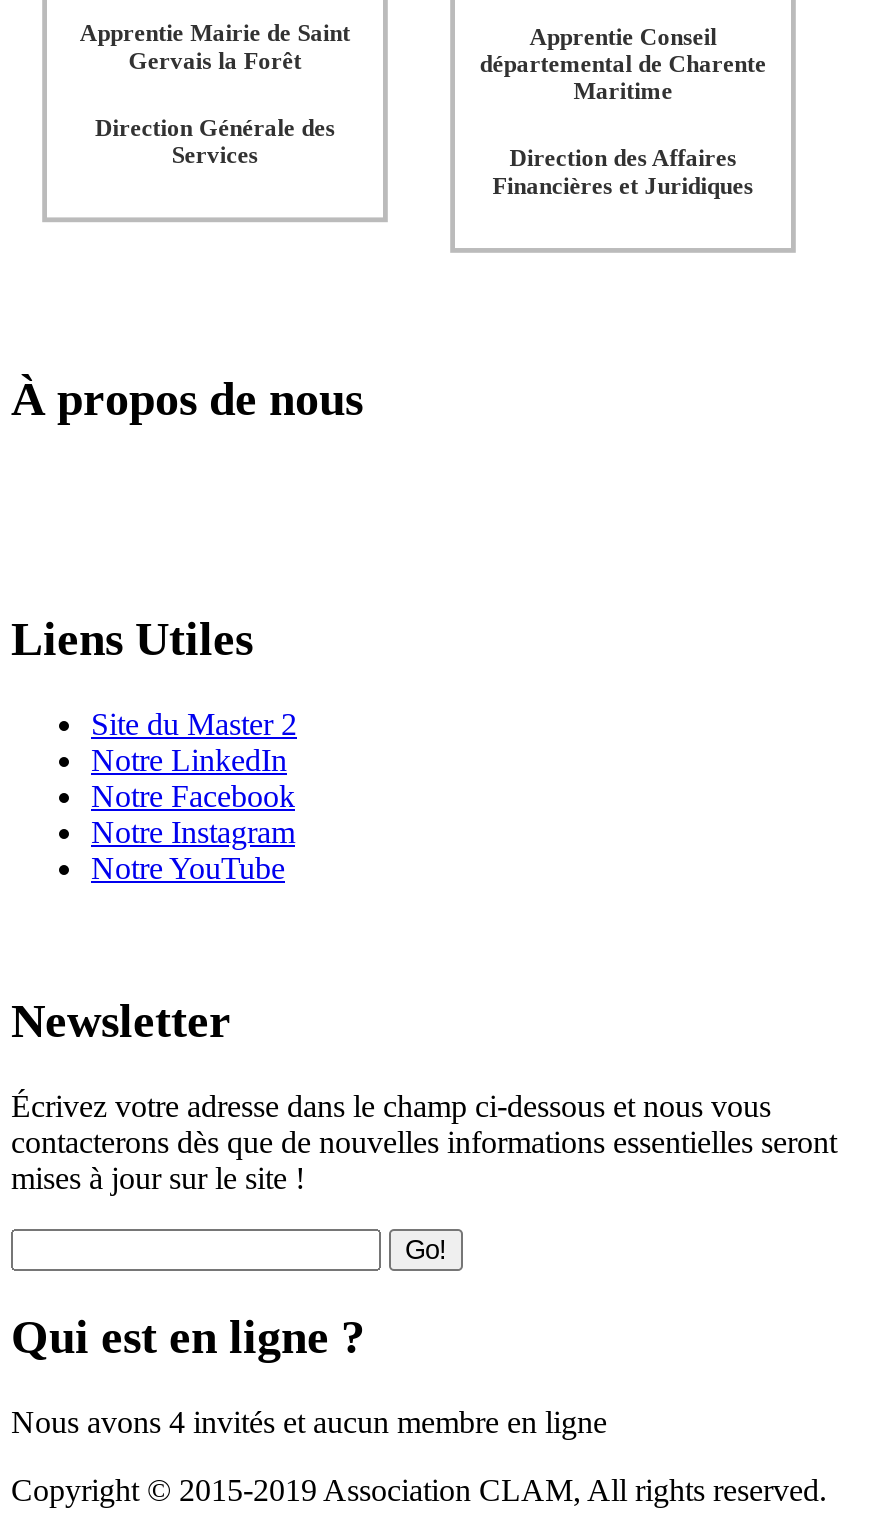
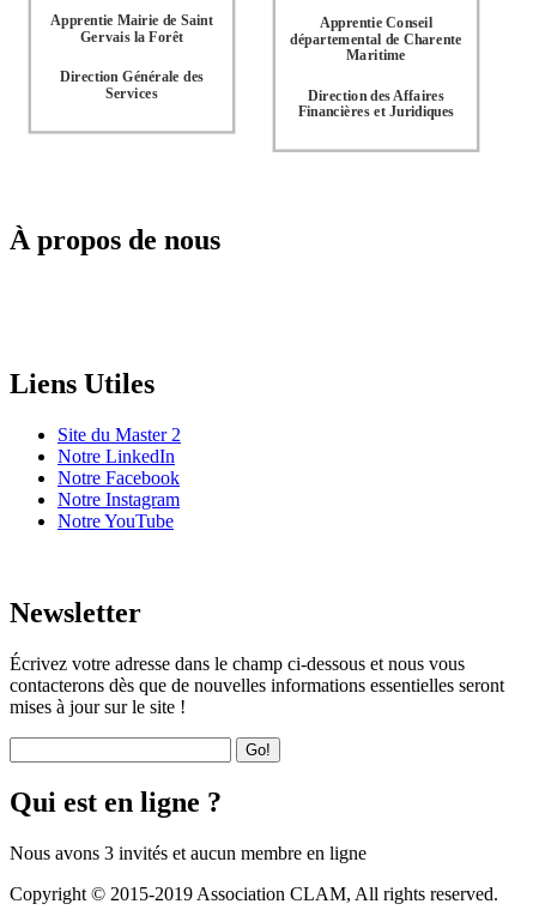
[11,1405,607,1439] Nous avons 4 invités et aucun membre en ligne -> [10,843,367,863] Nous avons 3 invités et aucun membre en ligne

